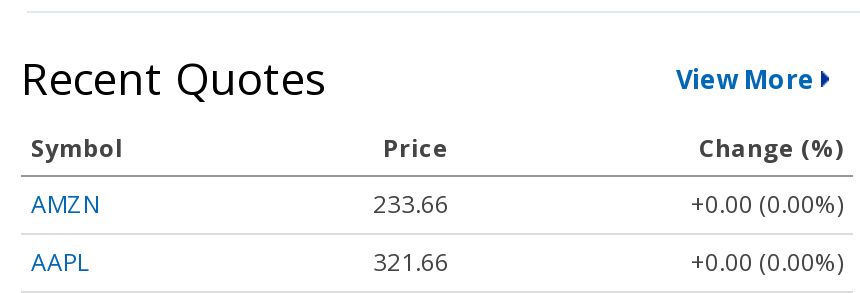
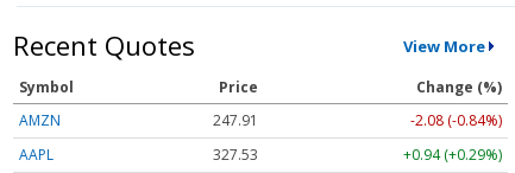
[373,187,449,221] 233.66 -> [213,110,258,130] 247.91
[691,187,843,221] +0.00 (0.00%) -> [410,110,502,130] -2.08 (-0.84%)
[373,245,449,279] 321.66 -> [213,145,258,165] 327.53
[691,245,843,279] +0.00 (0.00%) -> [403,145,502,165] +0.94 (+0.29%)

